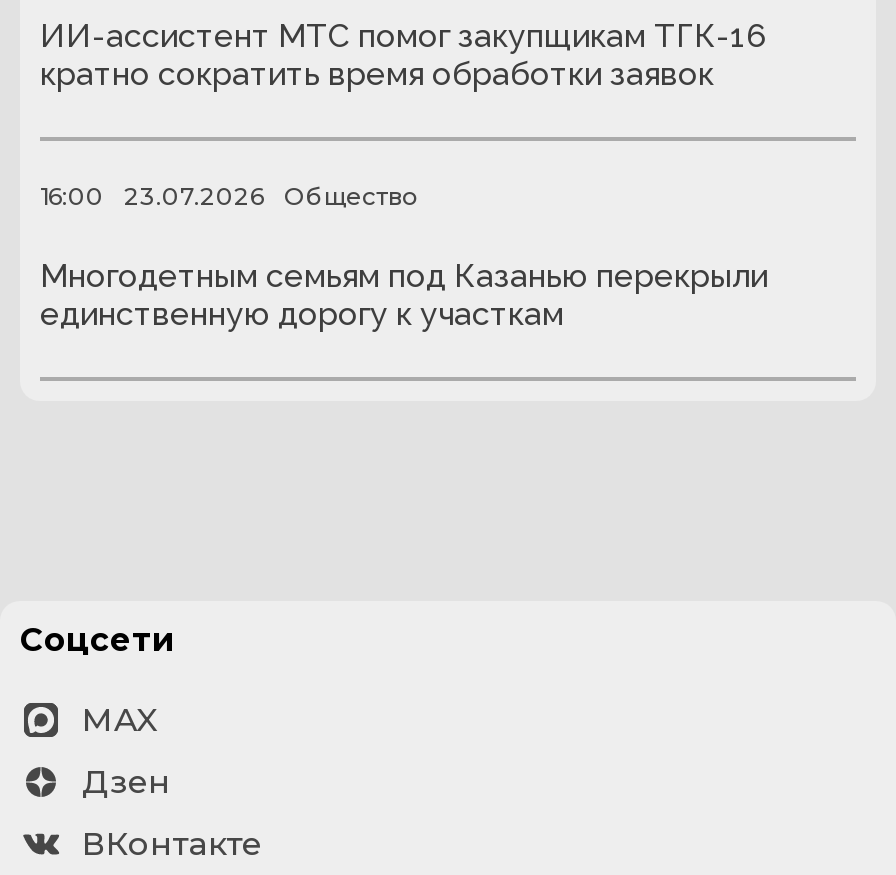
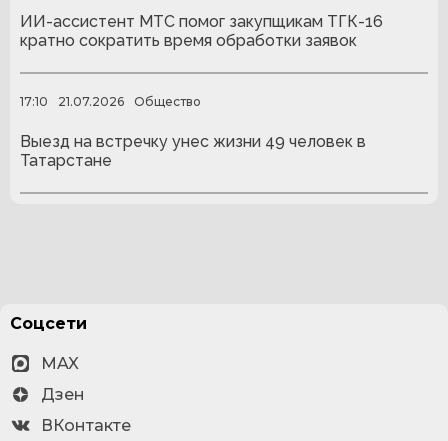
[40,181,104,211] 16:00 -> [20,94,48,109] 17:10
[124,181,264,211] 23.07.2026 -> [58,94,124,109] 21.07.2026
[40,256,768,332] Многодетным семьям под Казанью перекрыли | единственную дорогу к участкам -> [20,132,366,170] Выезд на встречку унес жизни 49 человек в | Татарстане

